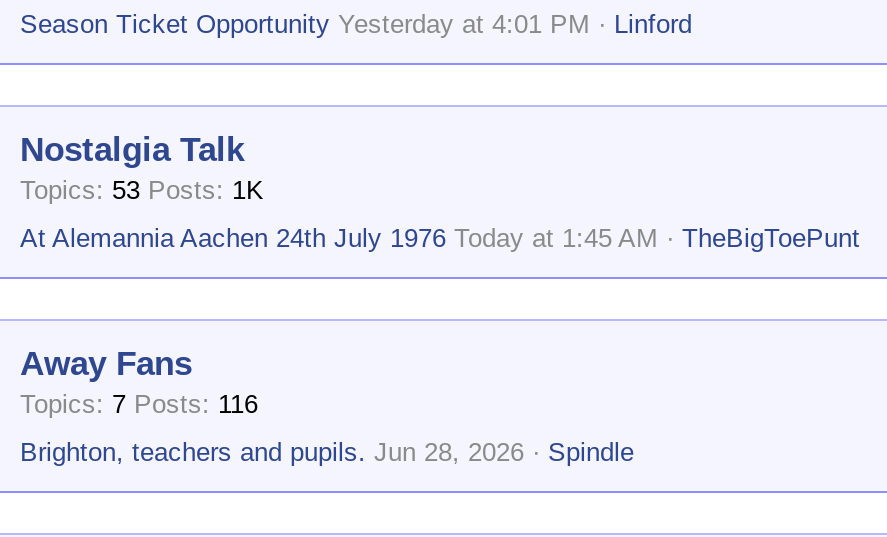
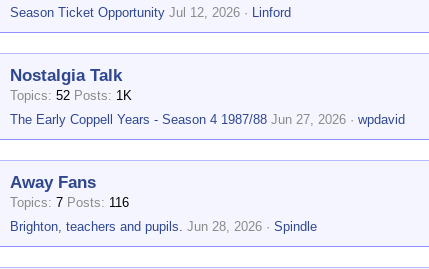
[20,9,590,39] Season Ticket Opportunity Yesterday at 4:01 PM -> [10,5,240,20] Season Ticket Opportunity Jul 12, 2026
[20,175,264,205] Topics 53 Posts 1K -> [10,88,132,103] Topics 52 Posts 1K
[20,223,860,253] At Alemannia Aachen 24th July 1976 Today at 1:45 AM | TheBigToePunt -> [10,112,405,127] The Early Coppell Years - Season 4 1987/88 Jun 27, 2026 | wpdavid

